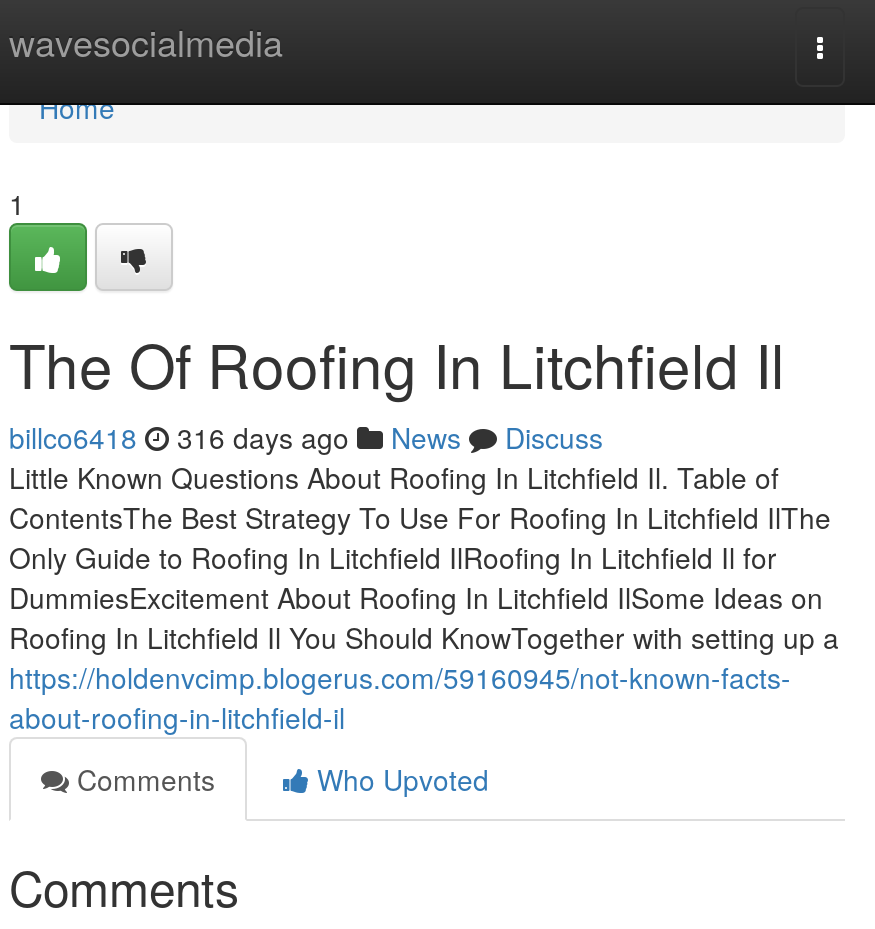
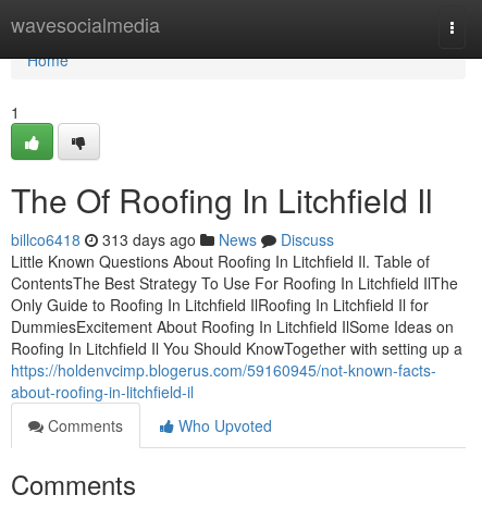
[9,417,603,457] billco6418 316 days ago News Discuss -> [11,228,334,250] billco6418 313 days ago News Discuss

